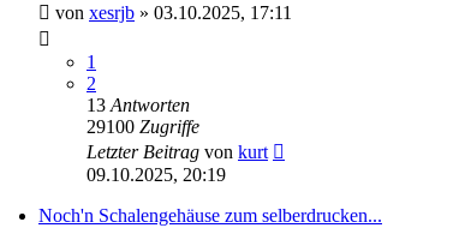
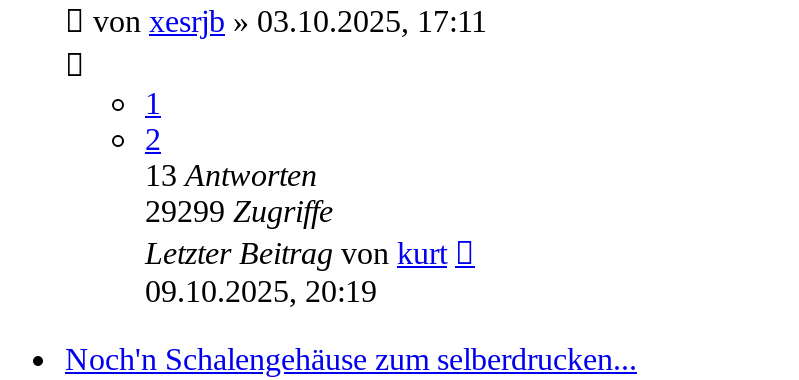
[87,116,199,137] 29100 Zugriffe -> [145,194,333,228] 29299 Zugriffe

